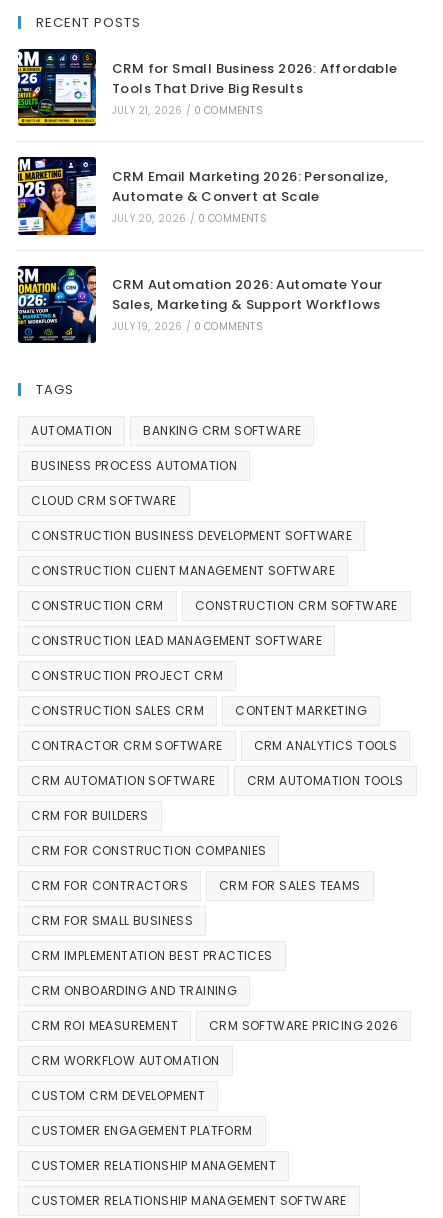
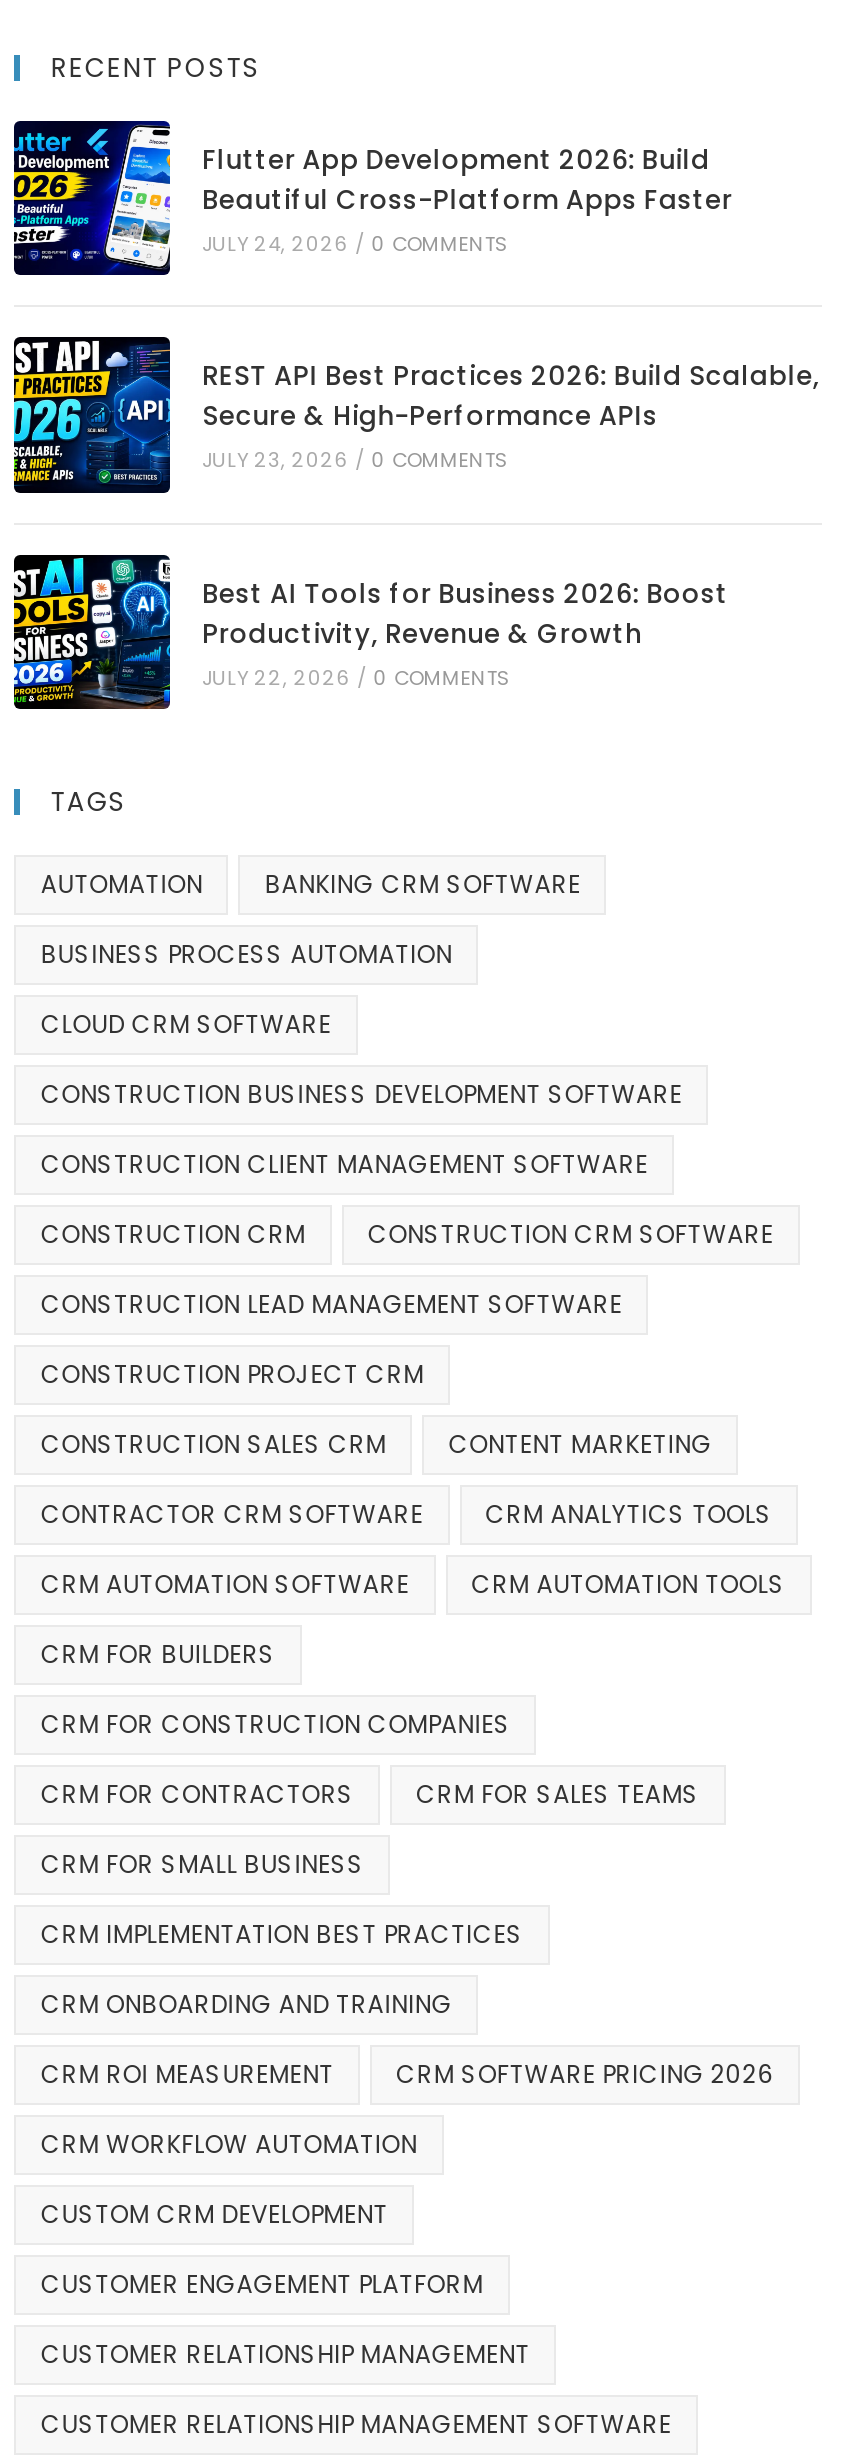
[17,49,397,126] [image] | CRM for Small Business 2026: Affordable | Tools That Drive Big Results | JULY 21, 2026 / 0 COMMENTS -> [12,121,733,275] [image] | Flutter App Development 2026: Build | Beautiful Cross-Platform Apps Faster | JULY 24, 2026 / 0 COMMENTS
[17,157,388,236] [image] | CRM Email Marketing 2026: Personalize, | Automate & Convert at Scale | JULY 20, 2026 / 0 COMMENTS -> [12,339,820,495] [image] | REST API Best Practices 2026: Build Scalable, | Secure & High-Performance APIs | JULY 23, 2026 / 0 COMMENTS
[17,267,382,344] [image] | CRM Automation 2026: Automate Your | Sales, Marketing & Support Workflows | JULY 19, 2026 / 0 COMMENTS -> [12,555,728,709] [image] | Best AI Tools for Business 2026: Boost | Productivity, Revenue & Growth | JULY 22, 2026 / 0 COMMENTS

